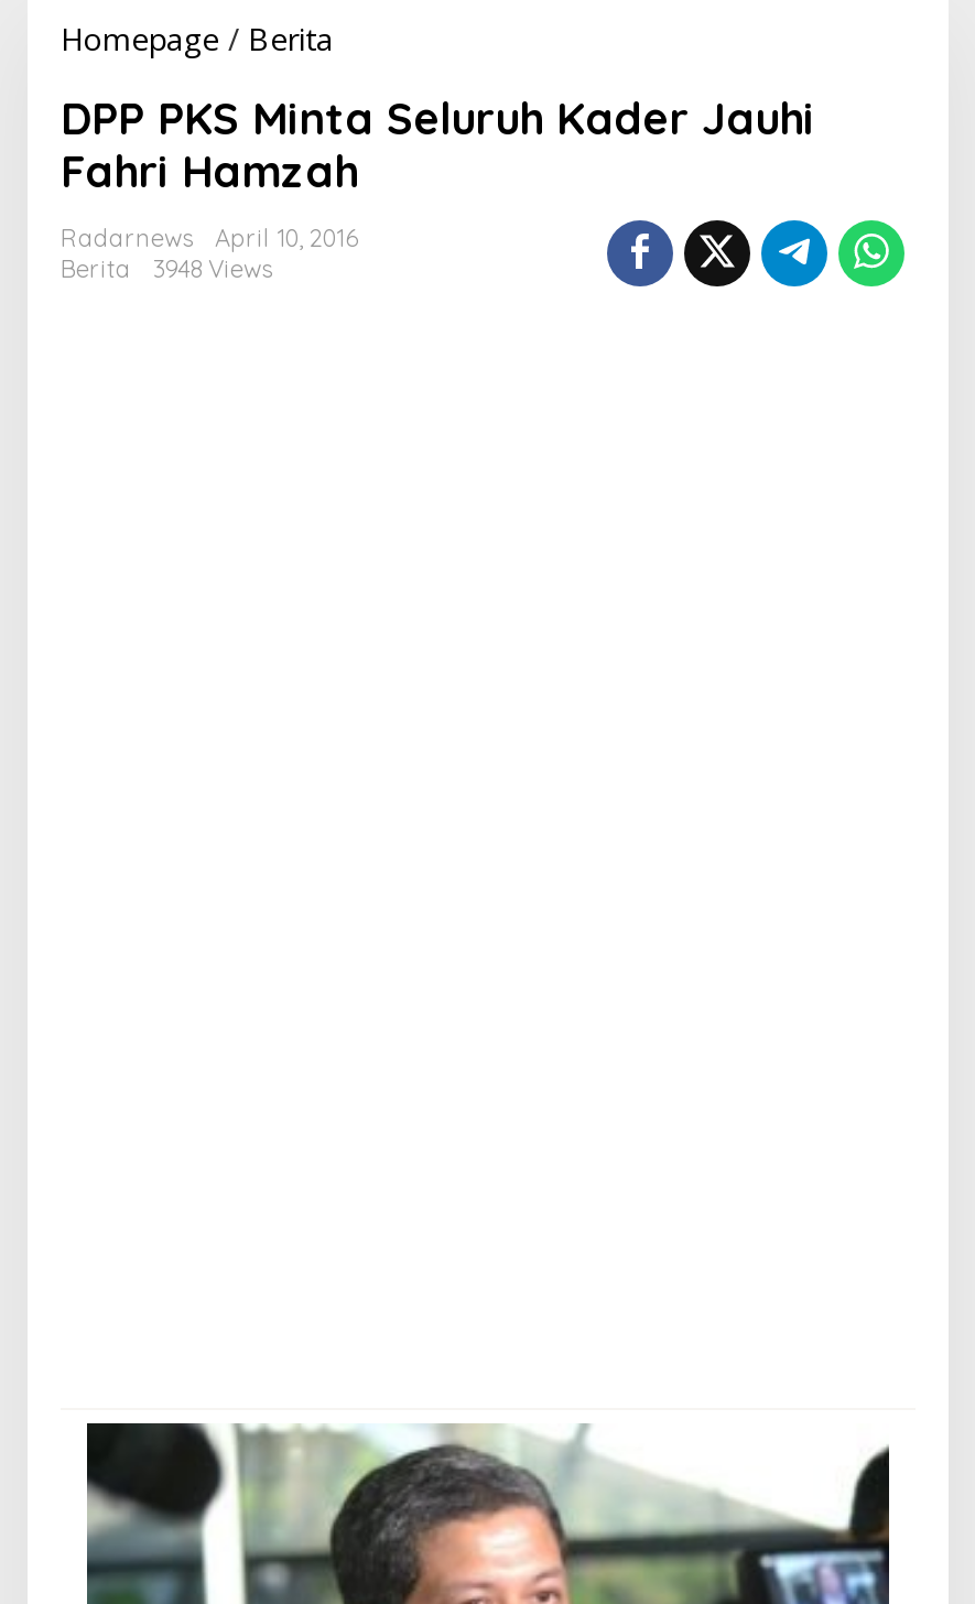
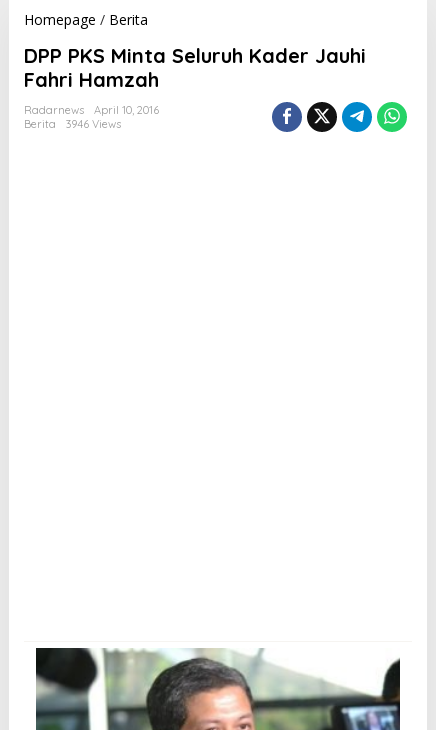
[153,252,272,283] 3948 Views -> [66,116,121,130] 3946 Views

